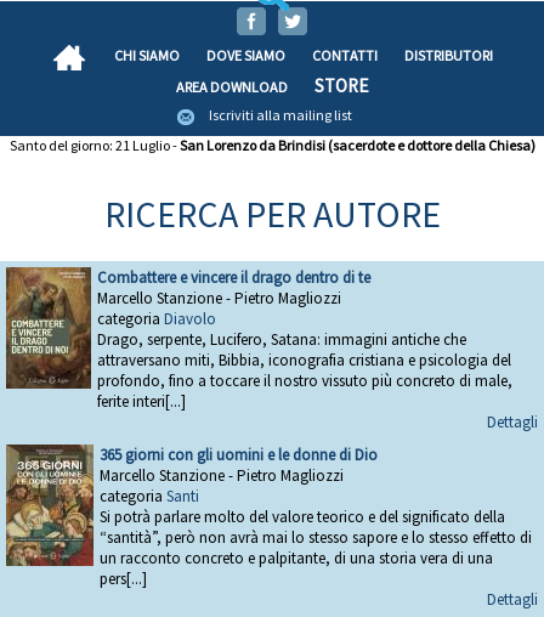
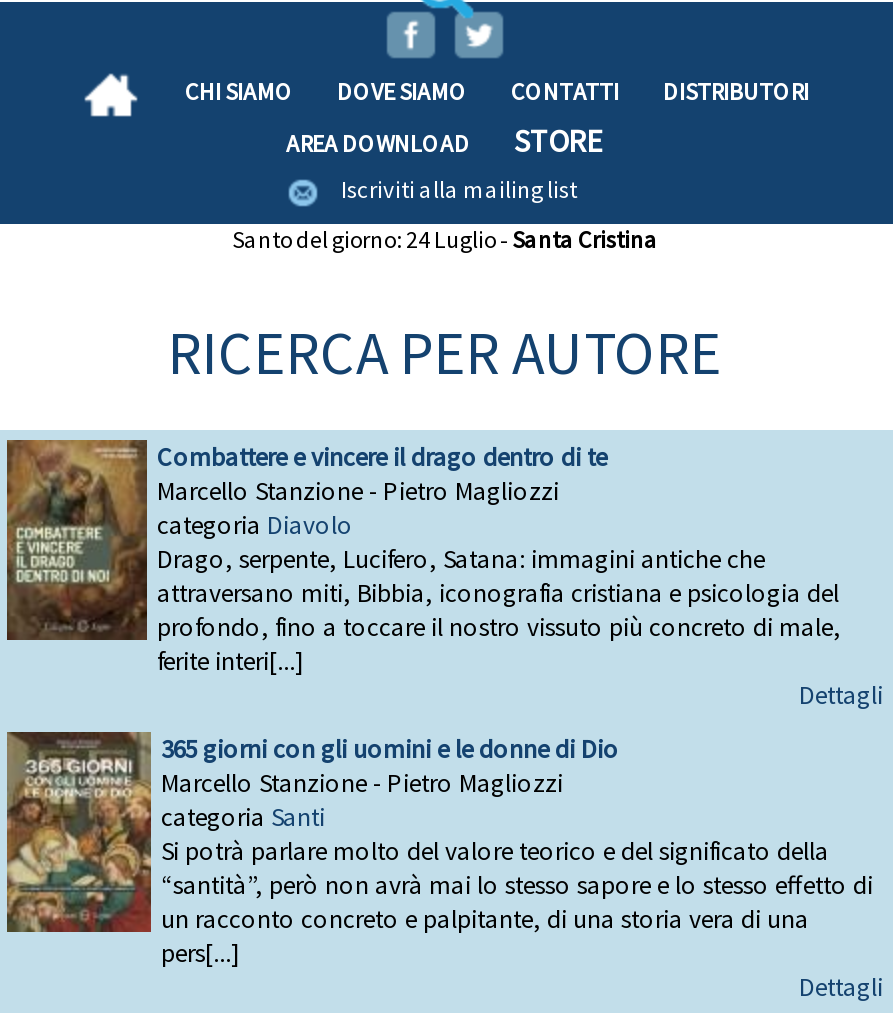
[9,136,535,154] Santo del giorno: 21 Luglio -San Lorenzo da Brindisi (sacerdote e dottore della Chiesa) -> [232,224,658,254] Santo del giorno: 24 Luglio -Santa Cristina

